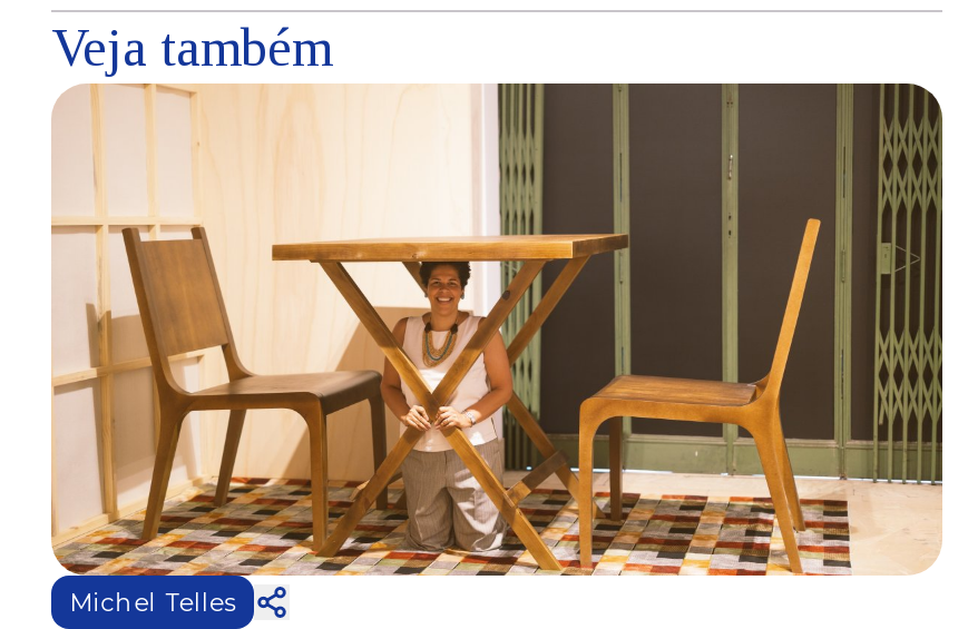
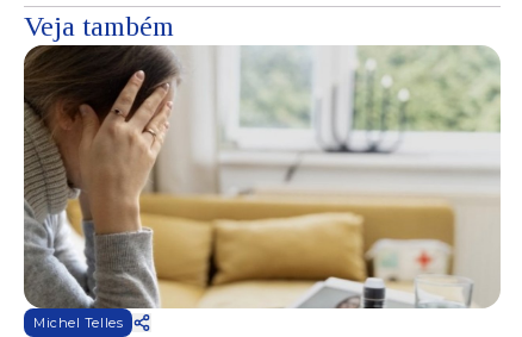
[49,81,945,578] [image] -> [23,45,501,310] [image]

